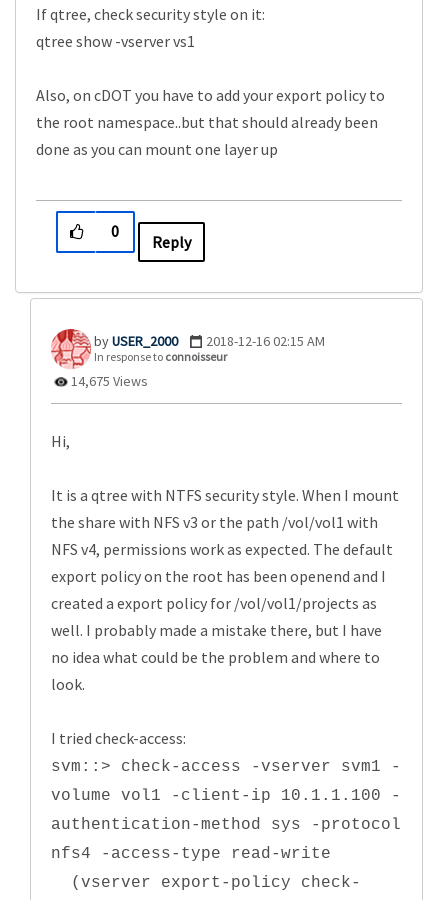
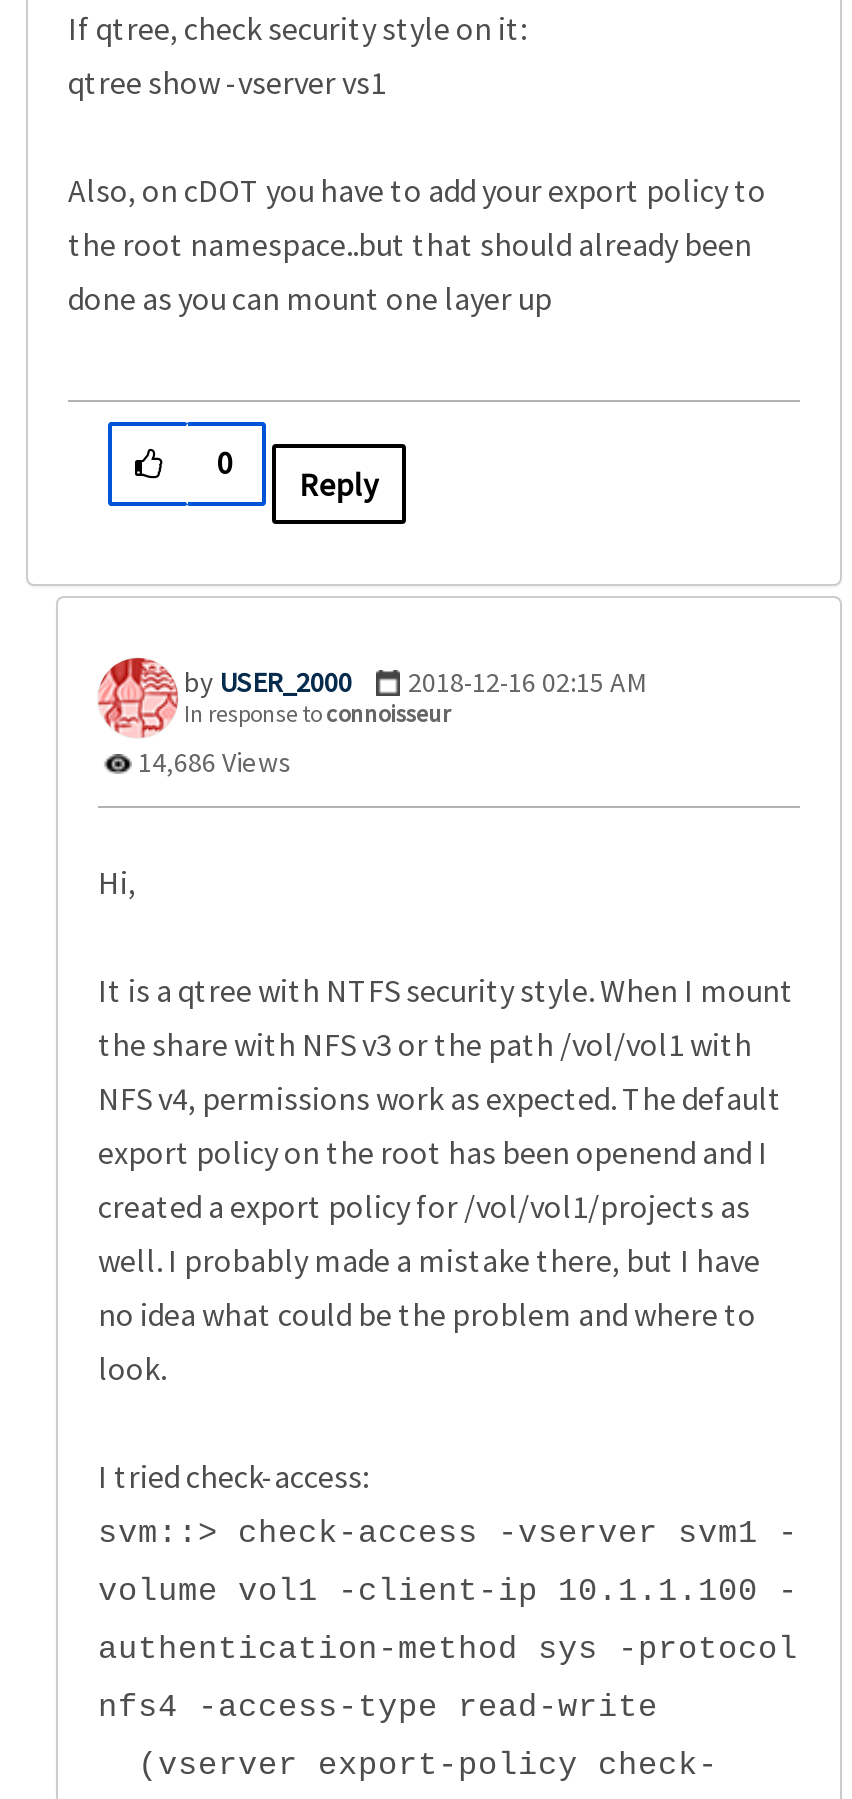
[68,372,148,390] 14,675 Views -> [132,743,292,779] 14,686 Views

